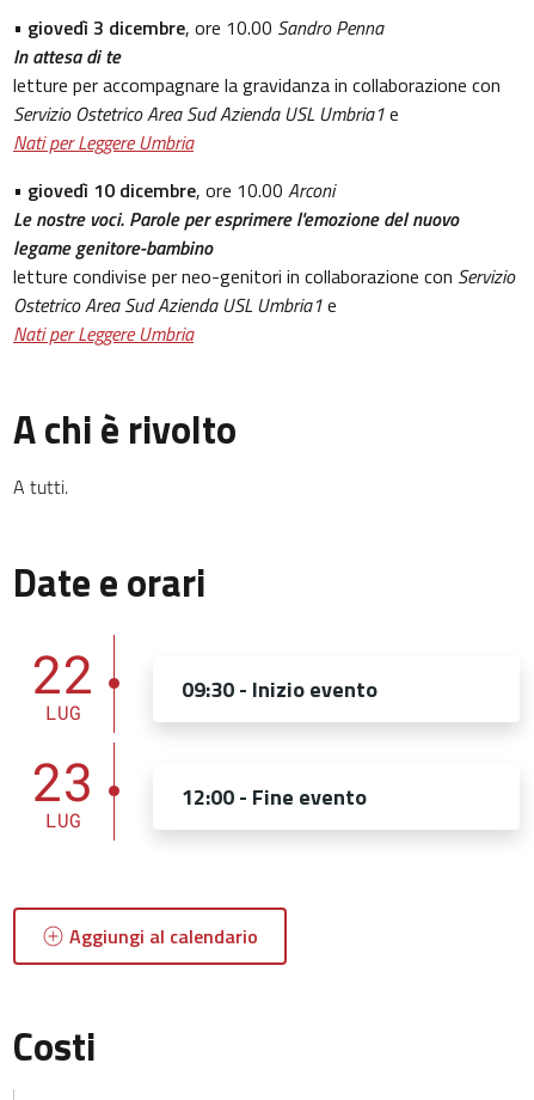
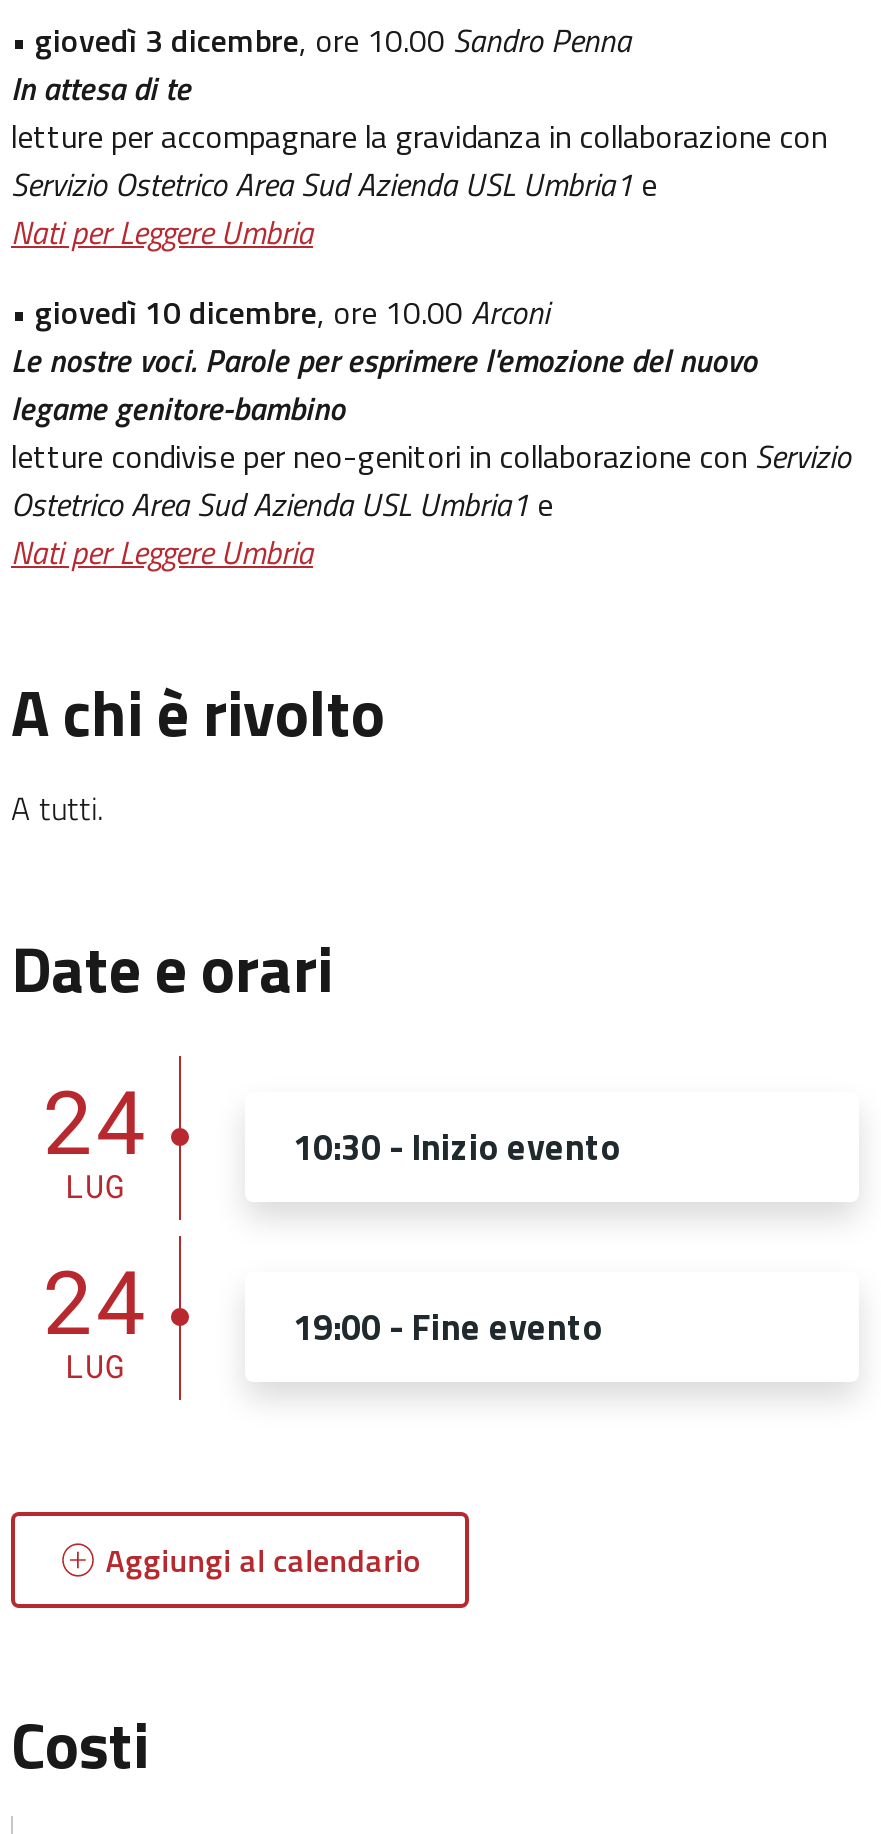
[32,638,94,708] 22 -> [43,1062,147,1178] 24
[182,673,378,705] 09:30 - Inizio evento -> [293,1119,621,1173] 10:30 - Inizio evento
[32,746,94,815] 23 -> [43,1242,147,1358] 24
[182,780,367,812] 12:00 - Fine evento -> [293,1299,603,1353] 19:00 - Fine evento

